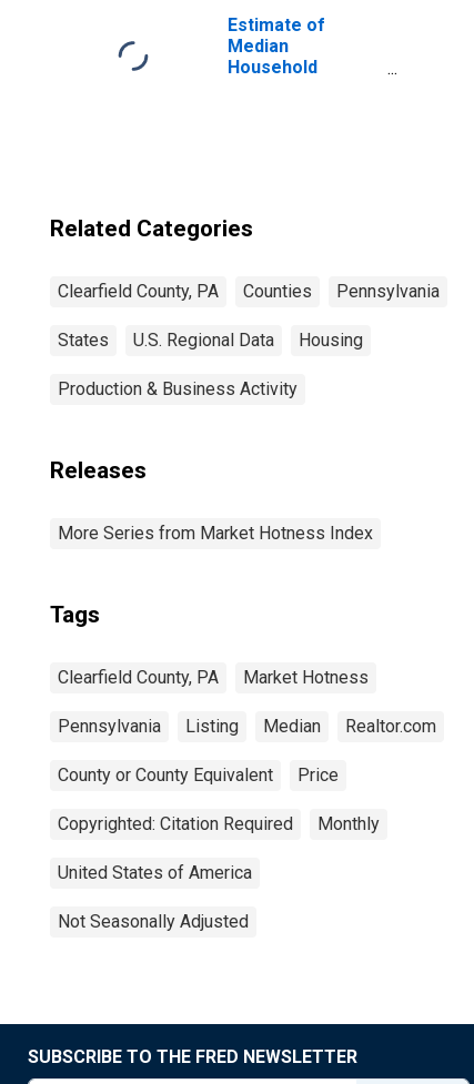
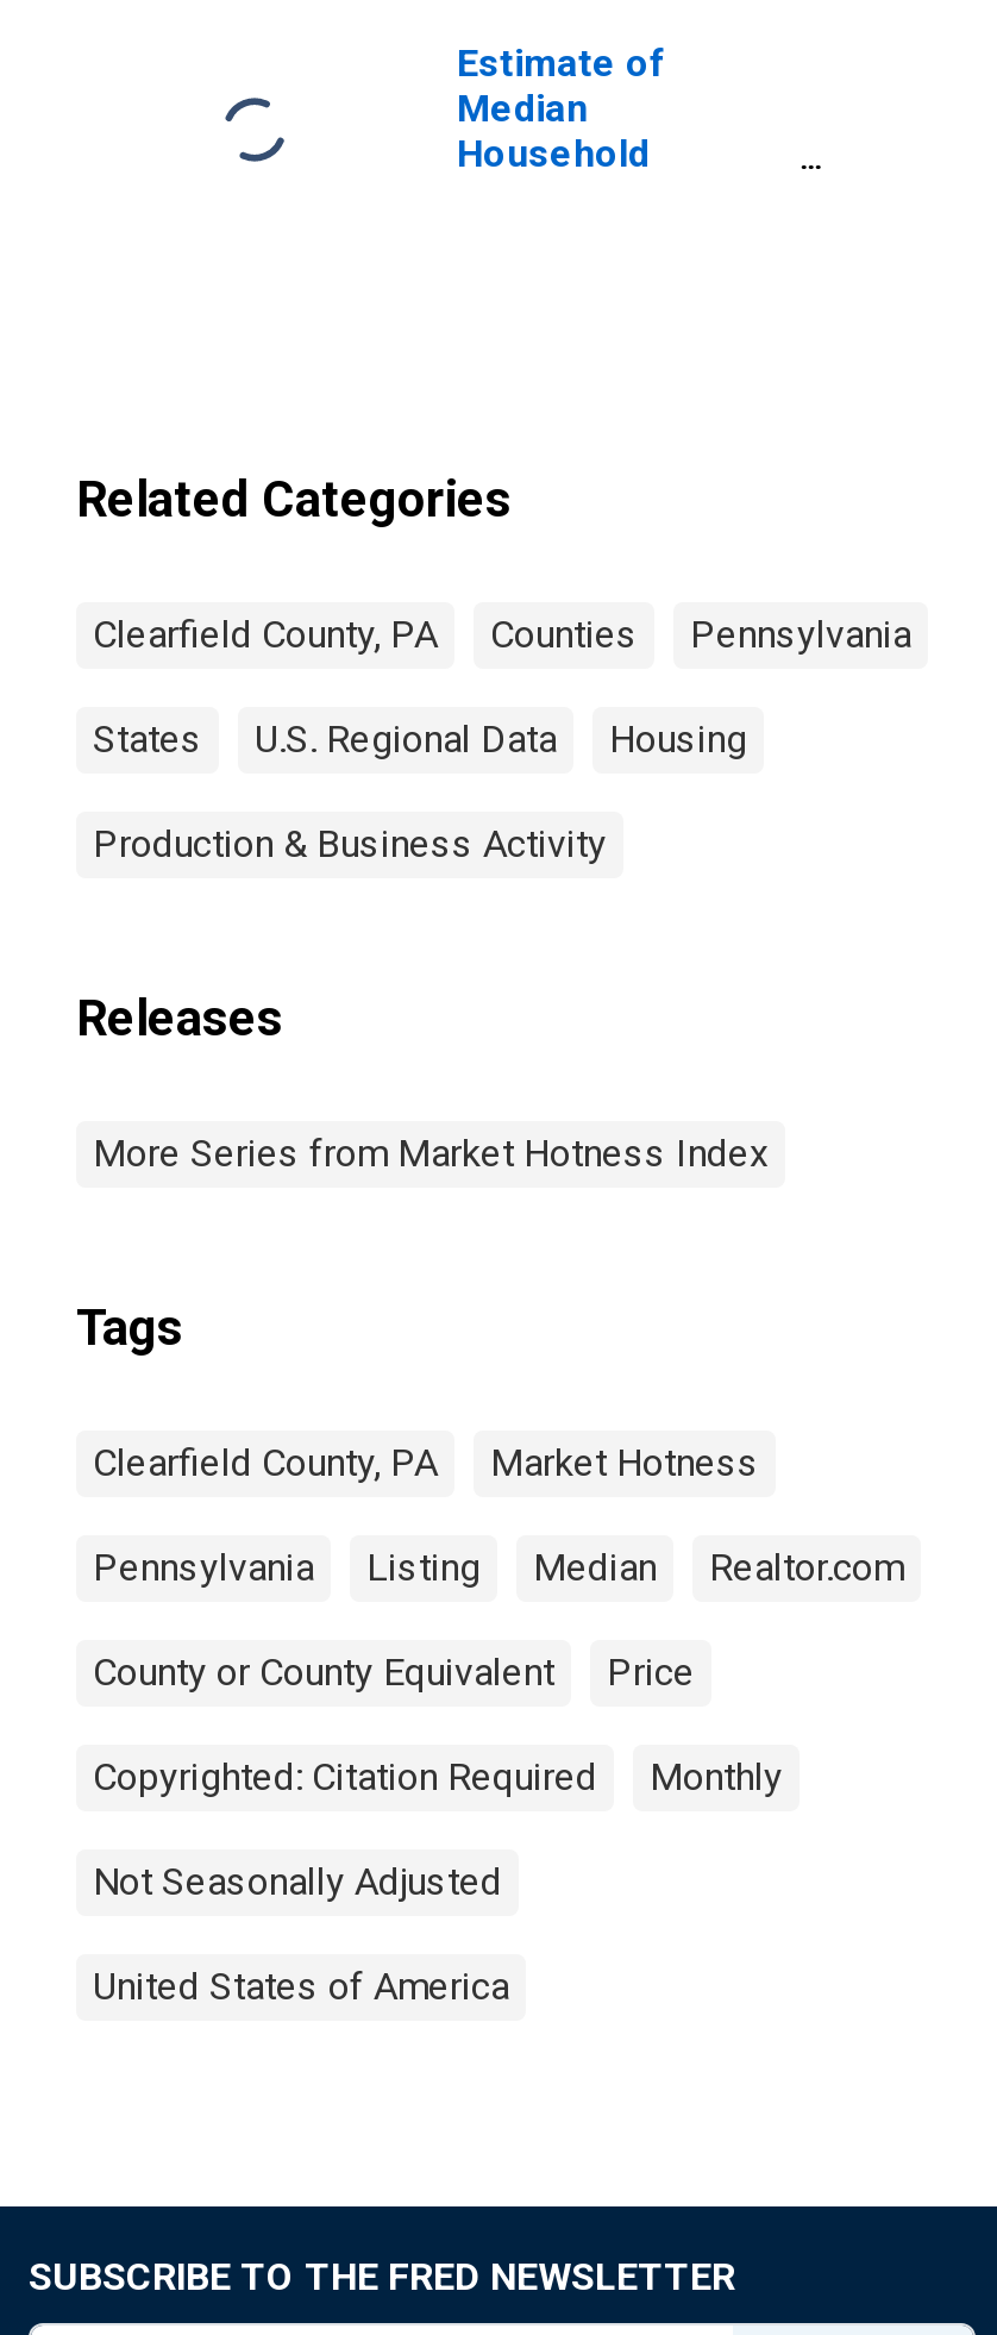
moved [58,862,252,883] -> [93,1964,509,2009]: United States of America
moved [58,911,249,932] -> [93,1859,502,1904]: Not Seasonally Adjusted

